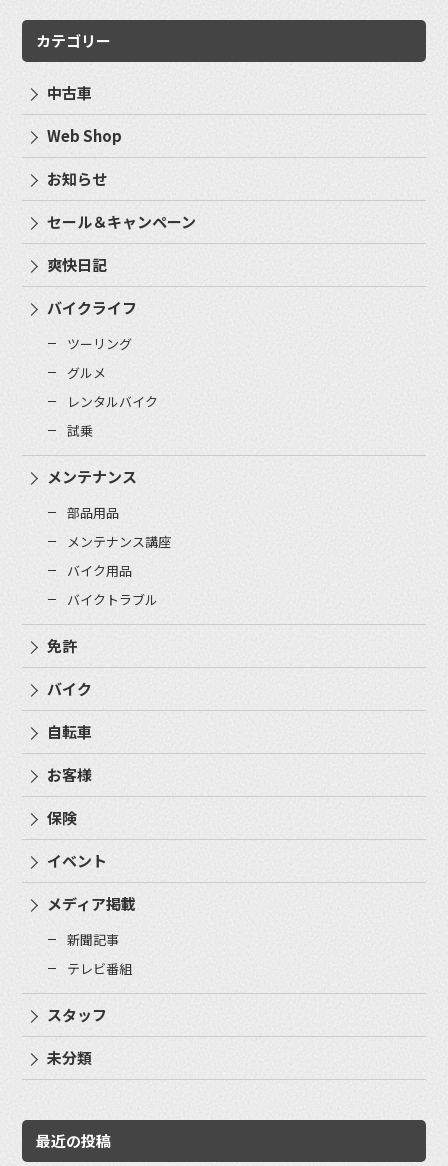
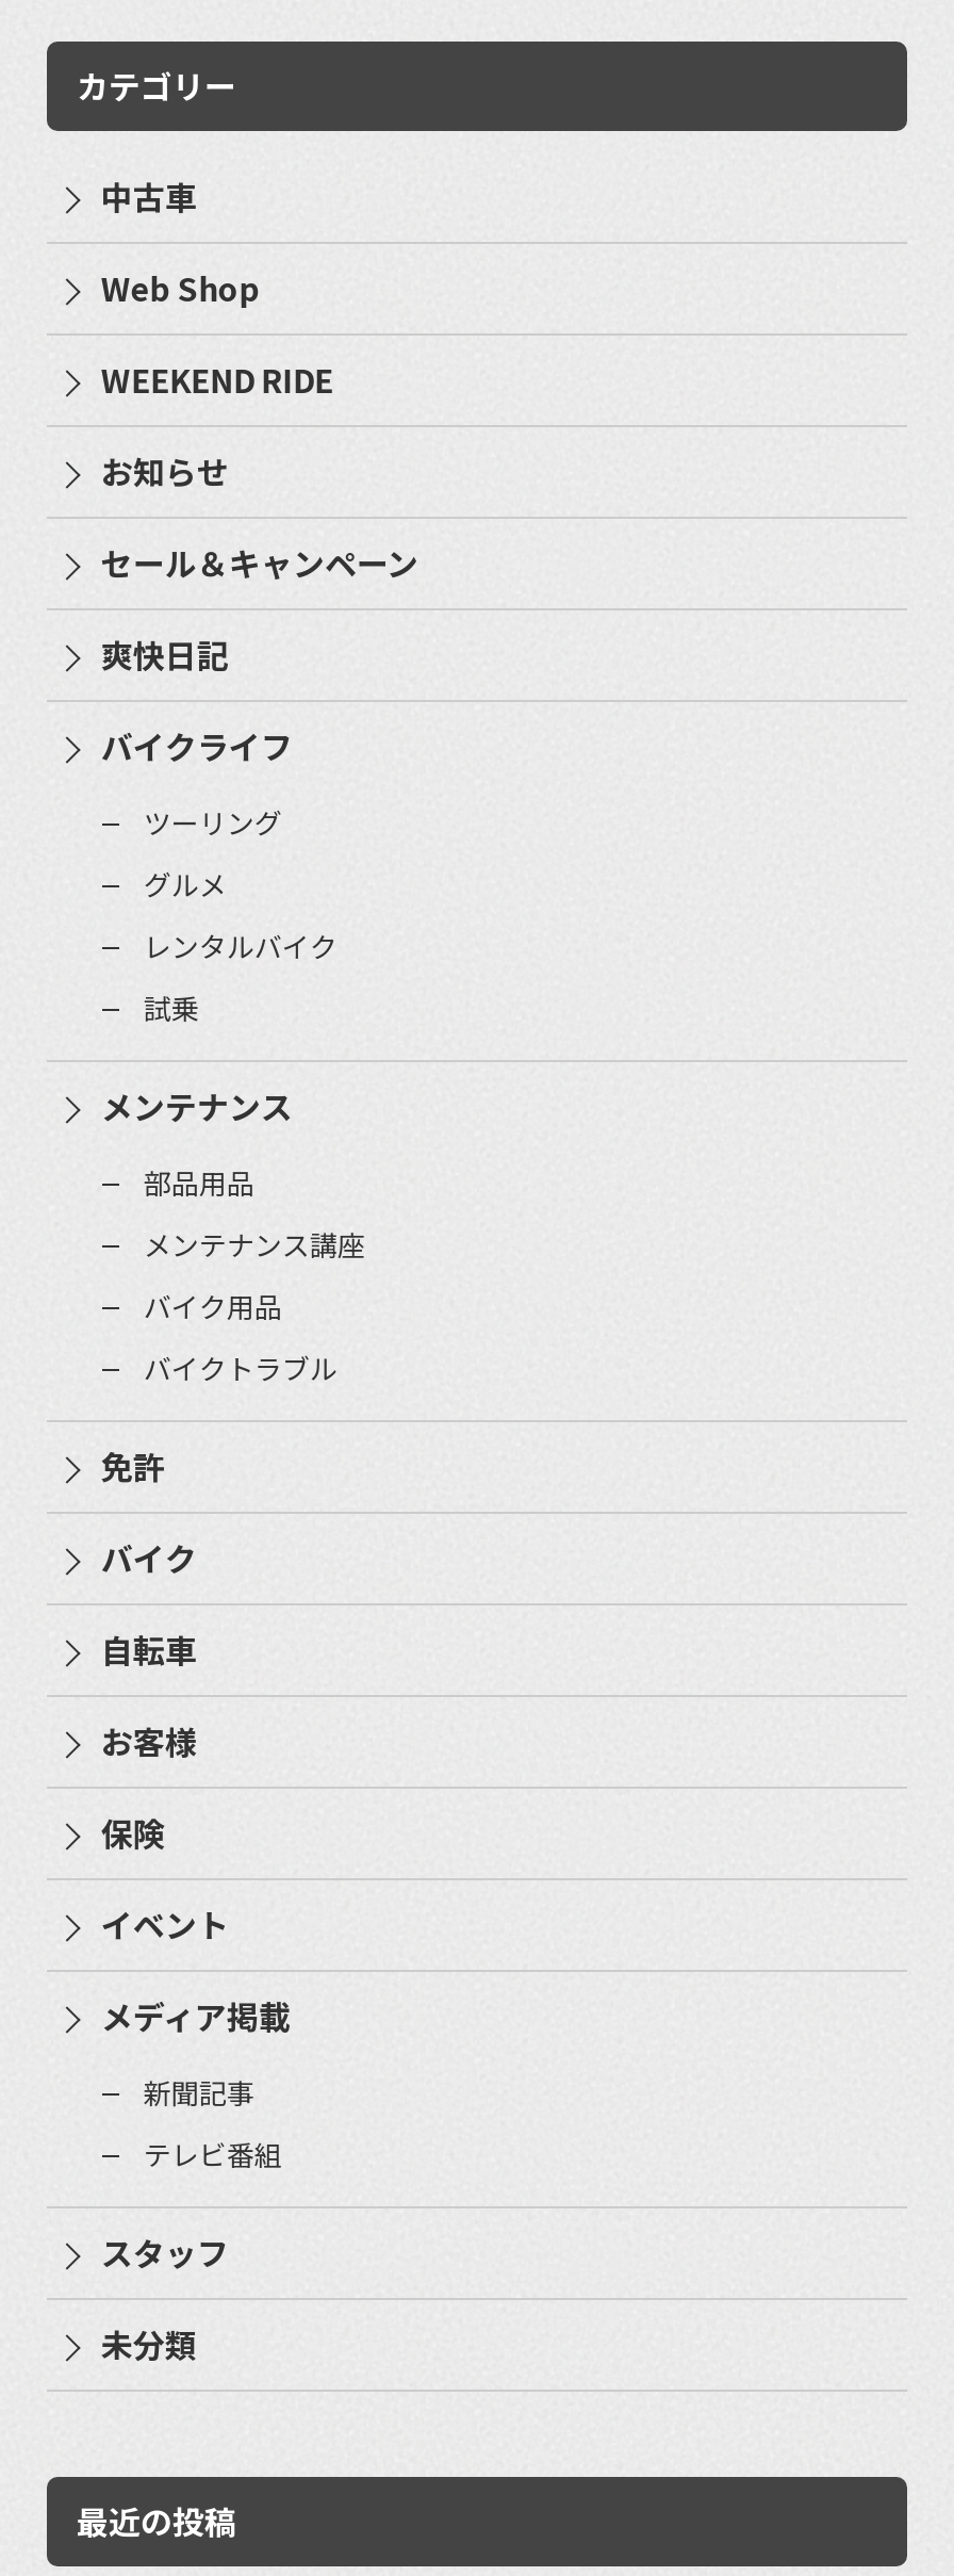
none -> [101,358,333,402] WEEKEND RIDE

